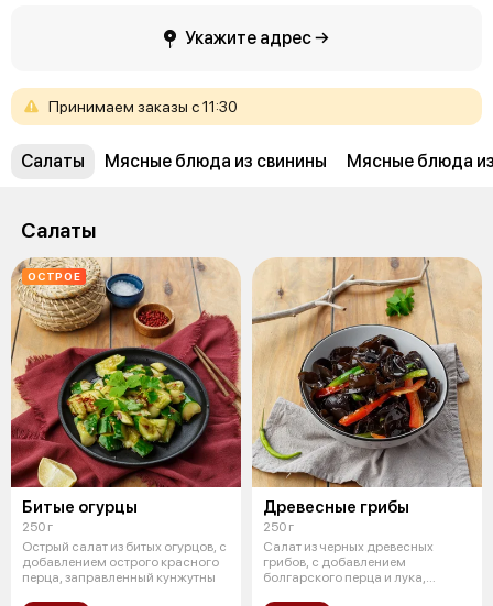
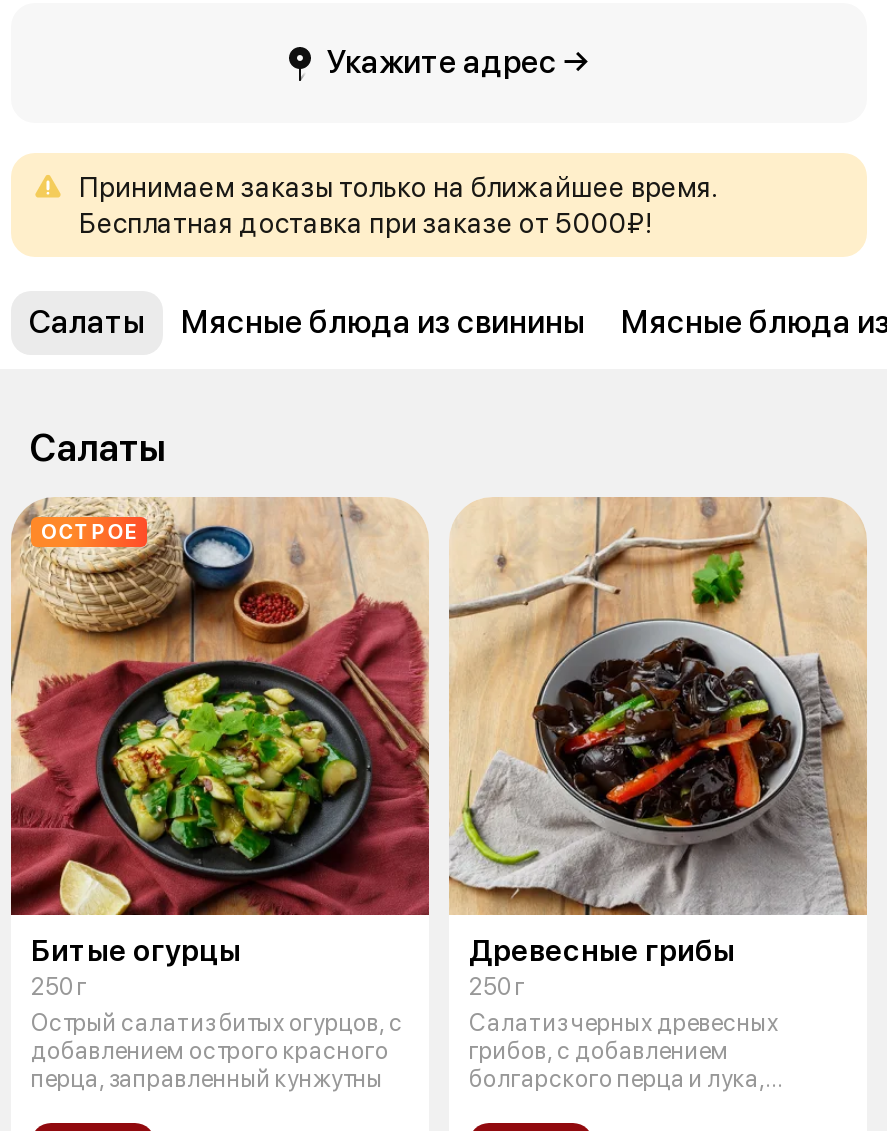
[48,98,238,115] Принимаем заказы с 11:30 -> [79,171,717,239] Принимаем заказы только на ближайшее время. | Бесплатная доставка при заказе от 5000₽!

